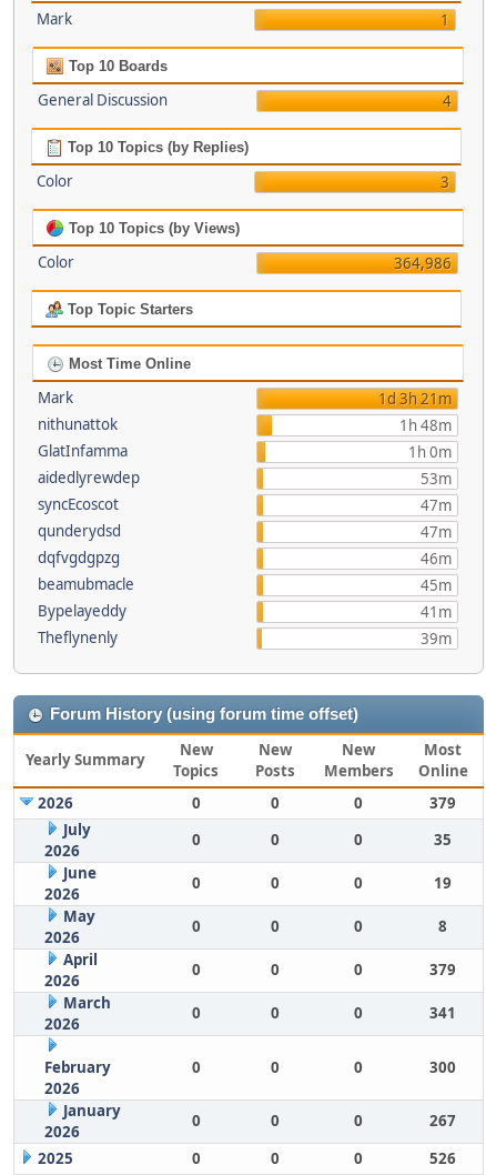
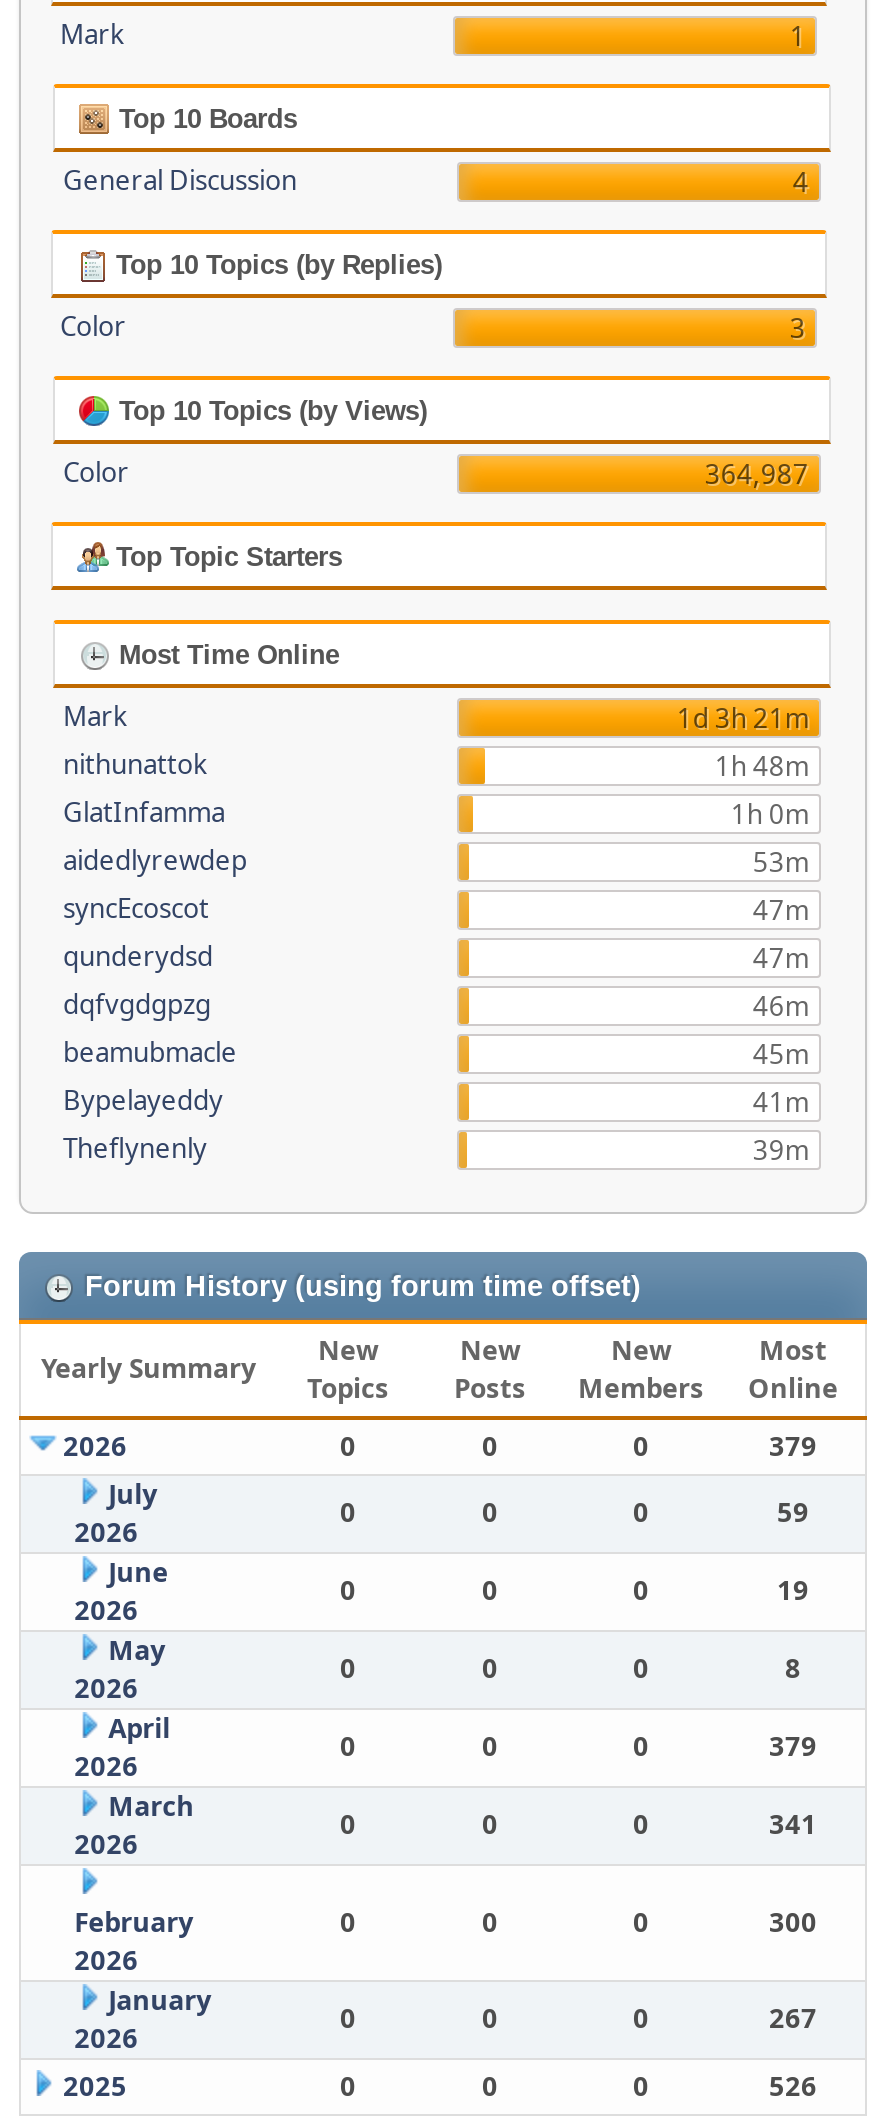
[394,253,451,273] 364,986 -> [705,456,809,492] 364,987
[434,830,452,850] 35 -> [777,1494,809,1530] 59

